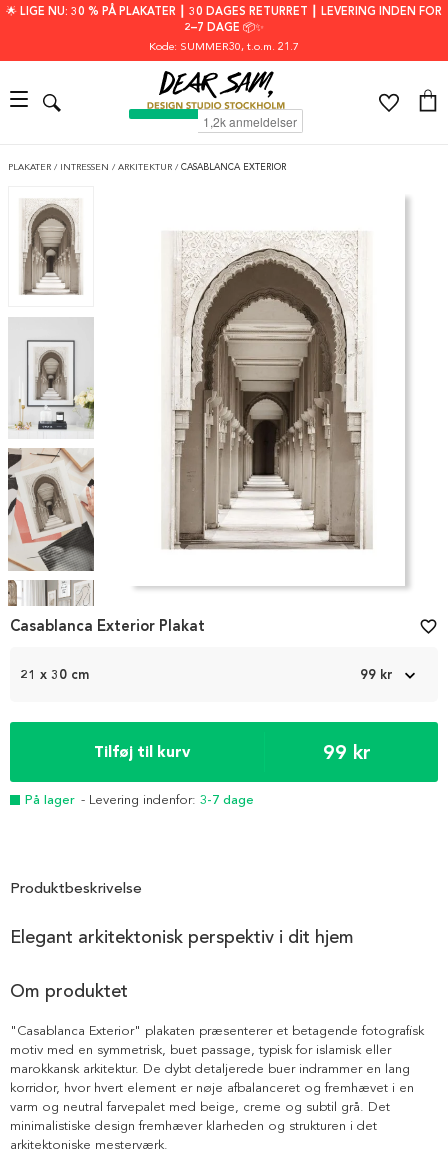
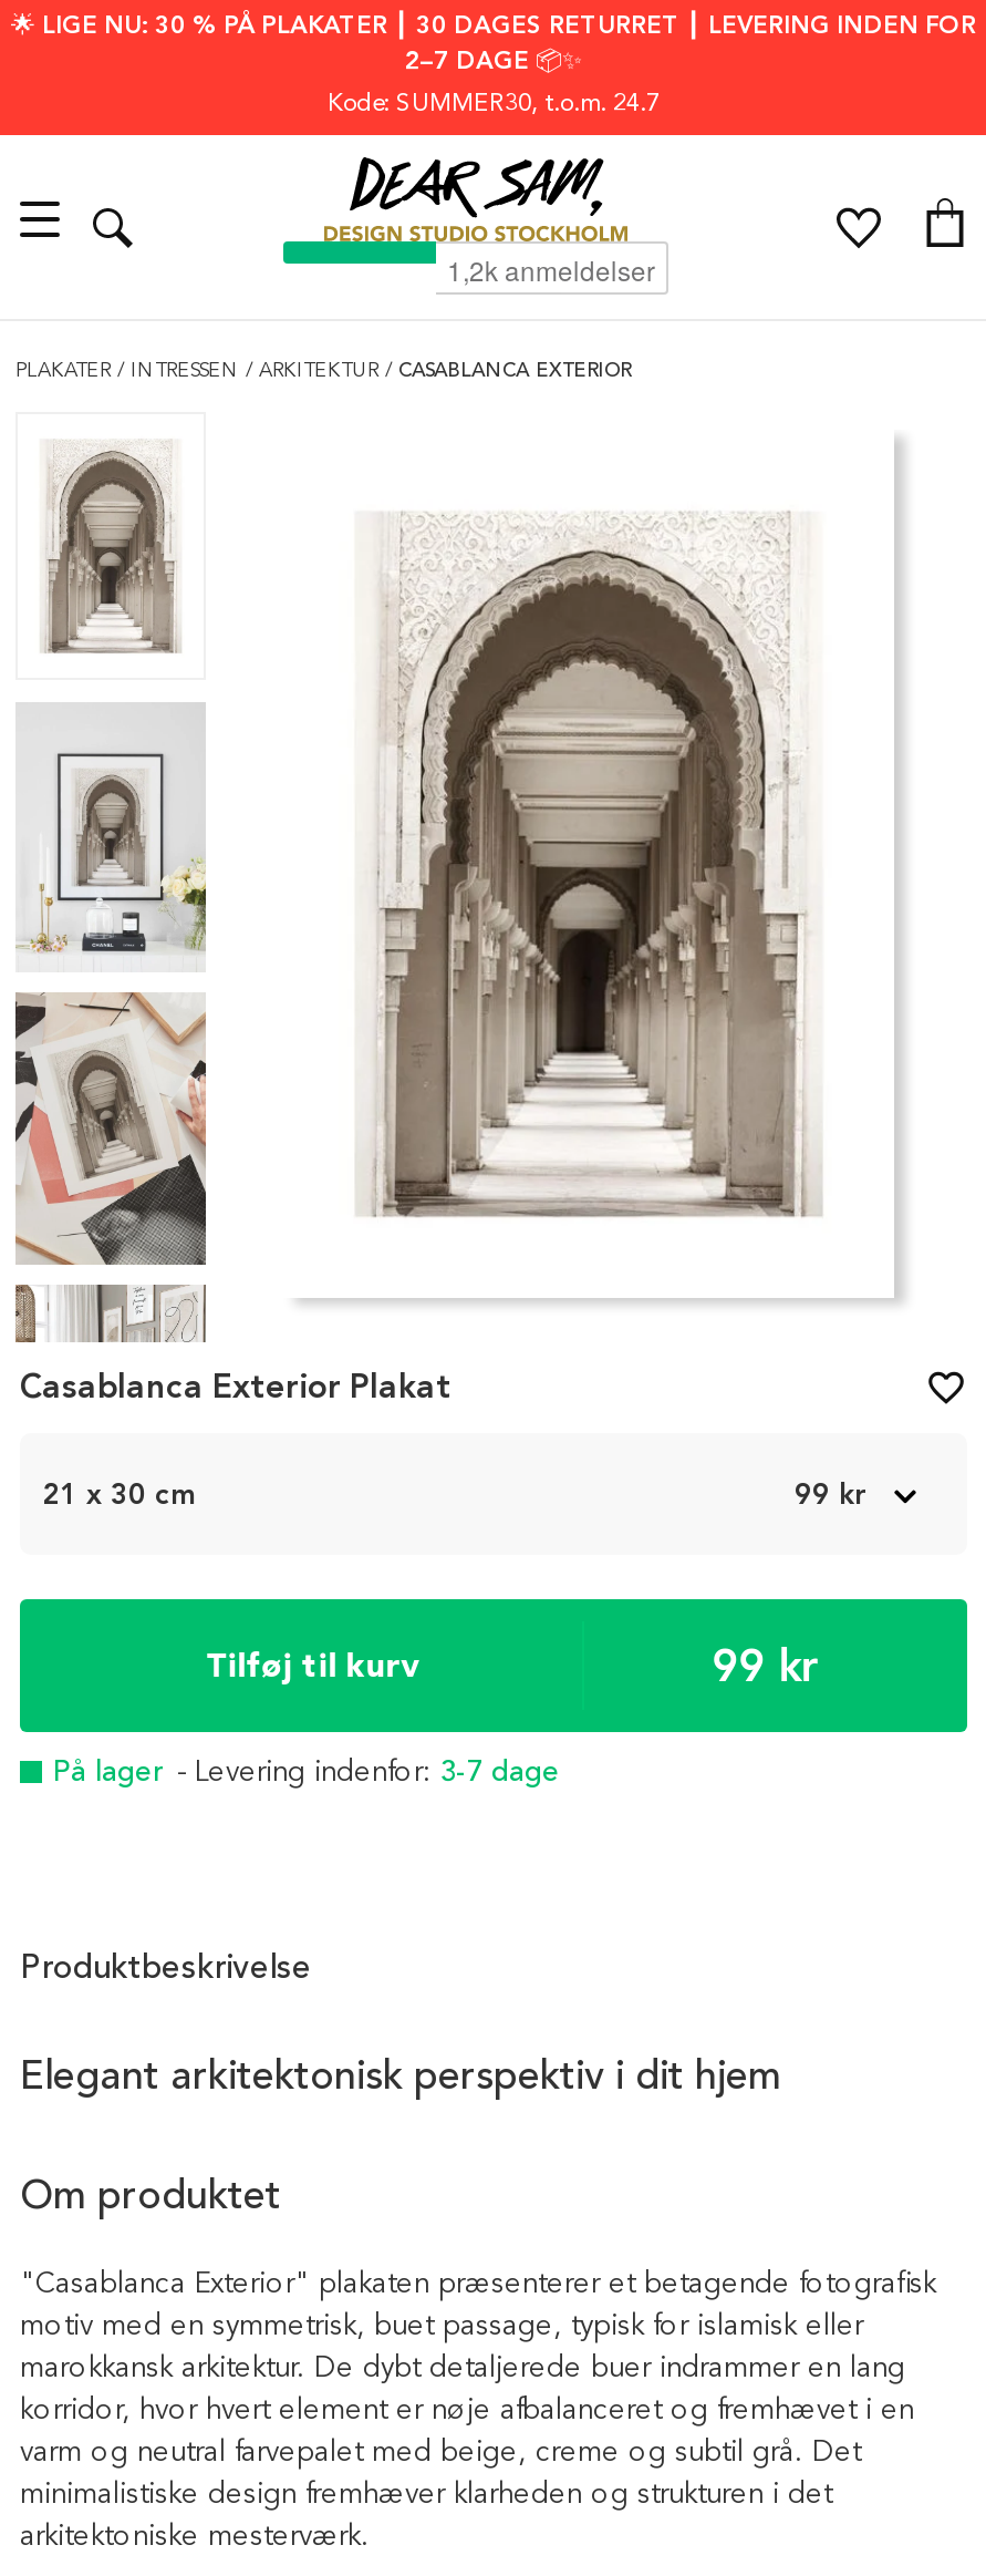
[149,39,299,53] Kode: SUMMER30, t.o.m. 21.7 -> [328,86,660,117] Kode: SUMMER30, t.o.m. 24.7

